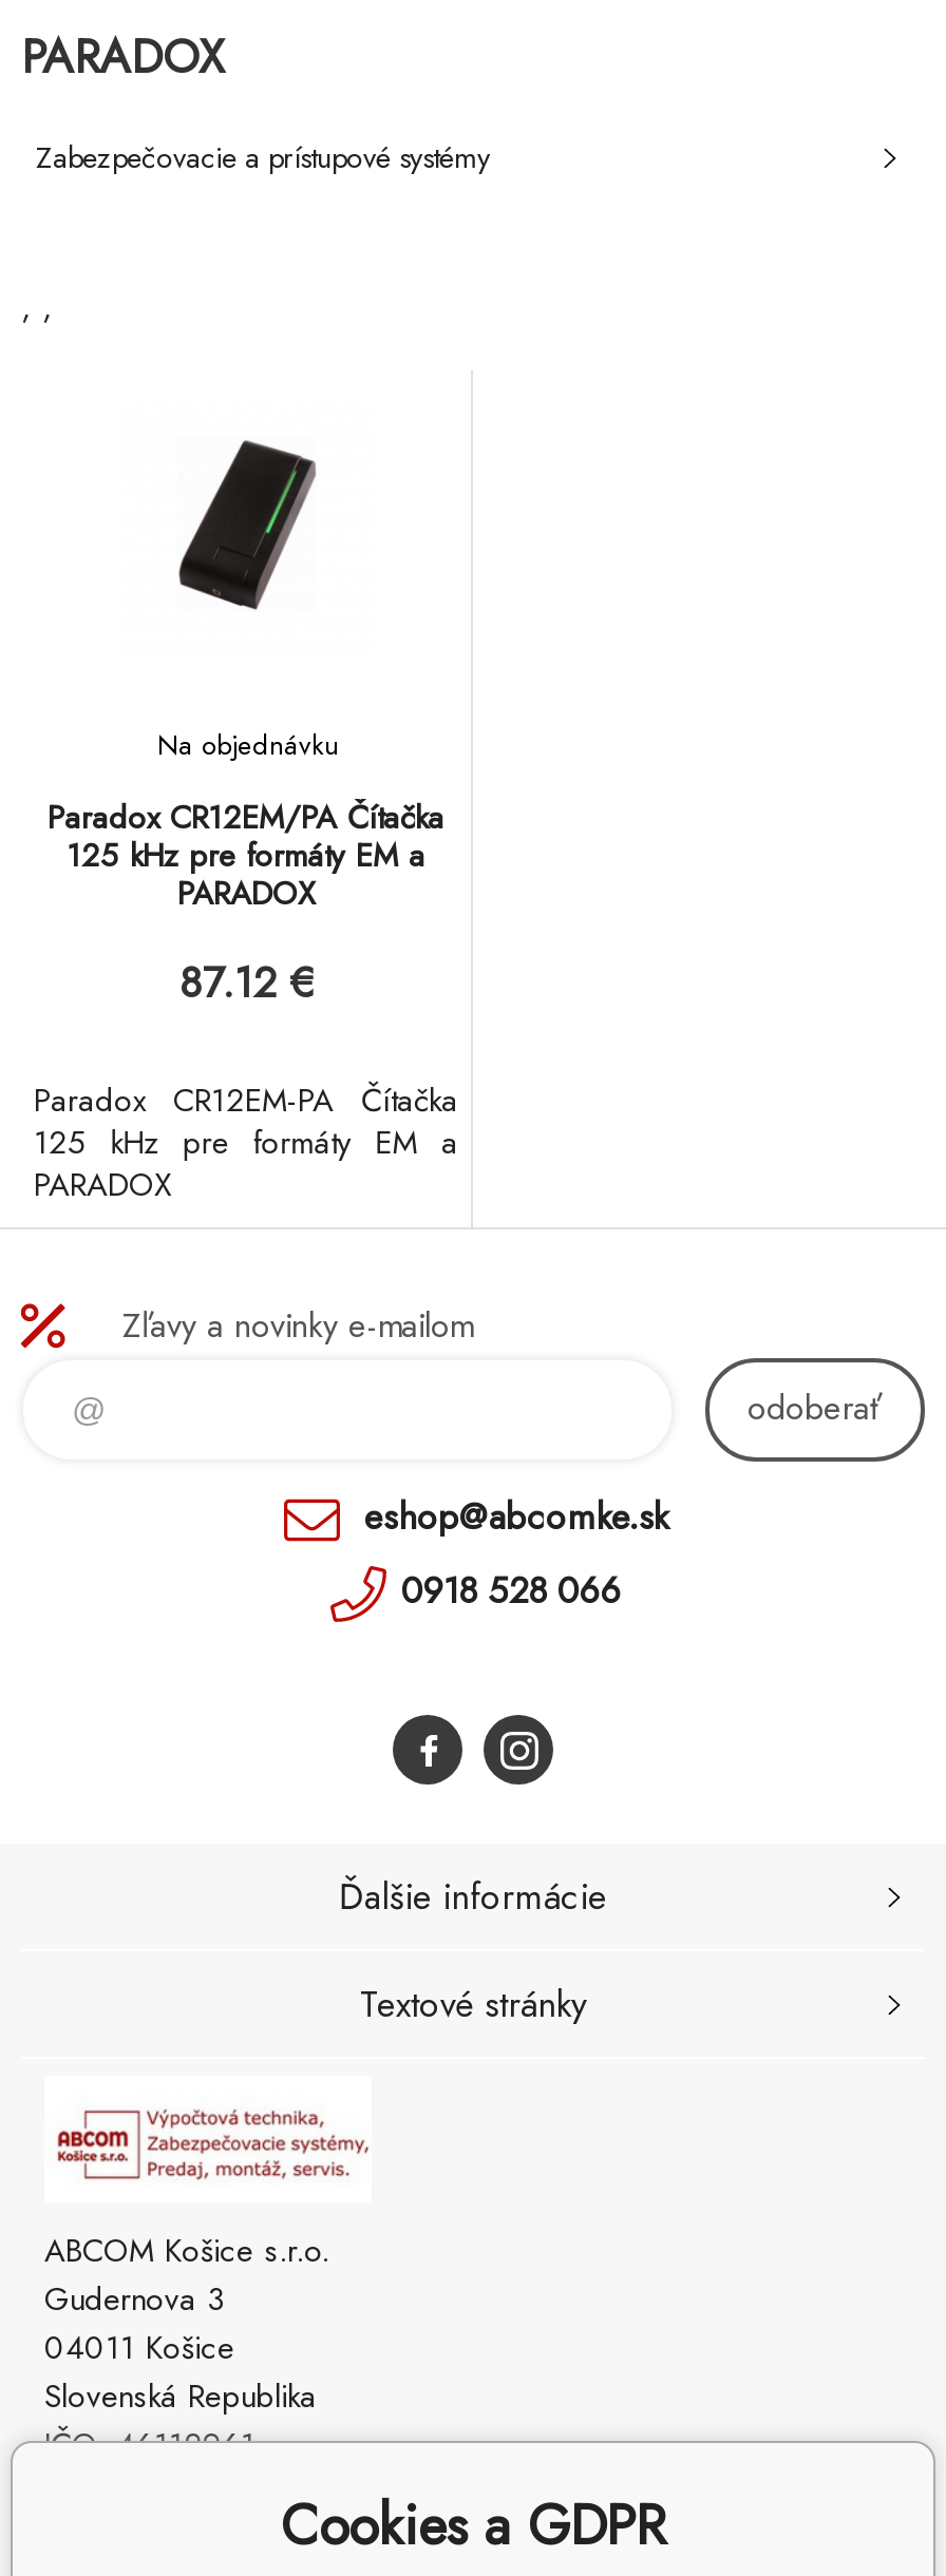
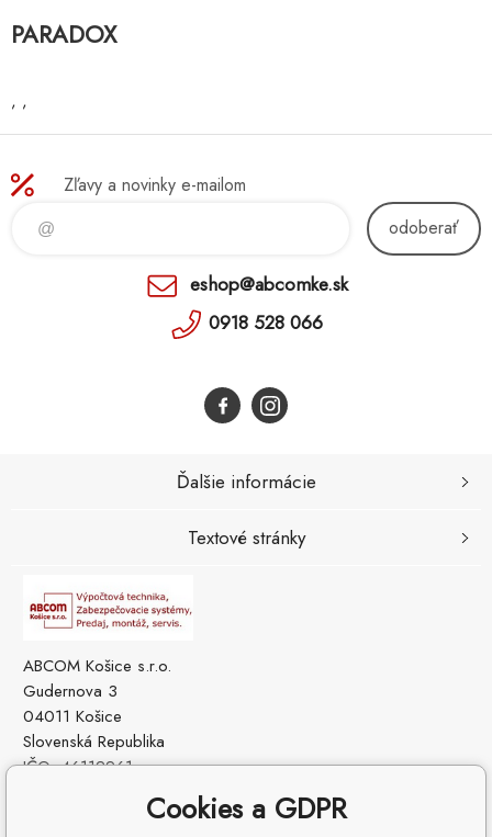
[36,136,490,178] Zabezpečovacie a prístupové systémy -> none
[177,438,317,611] [image] -> none
[157,725,339,765] Na objednávku -> none
[48,795,444,917] Paradox CR12EM/PA Čítačka | 125 kHz pre formáty EM a | PARADOX -> none
[34,953,458,1208] 87.12 € | Paradox CR12EM-PA Čítačka | 125 kHz pre formáty EM a | PARADOX -> none

